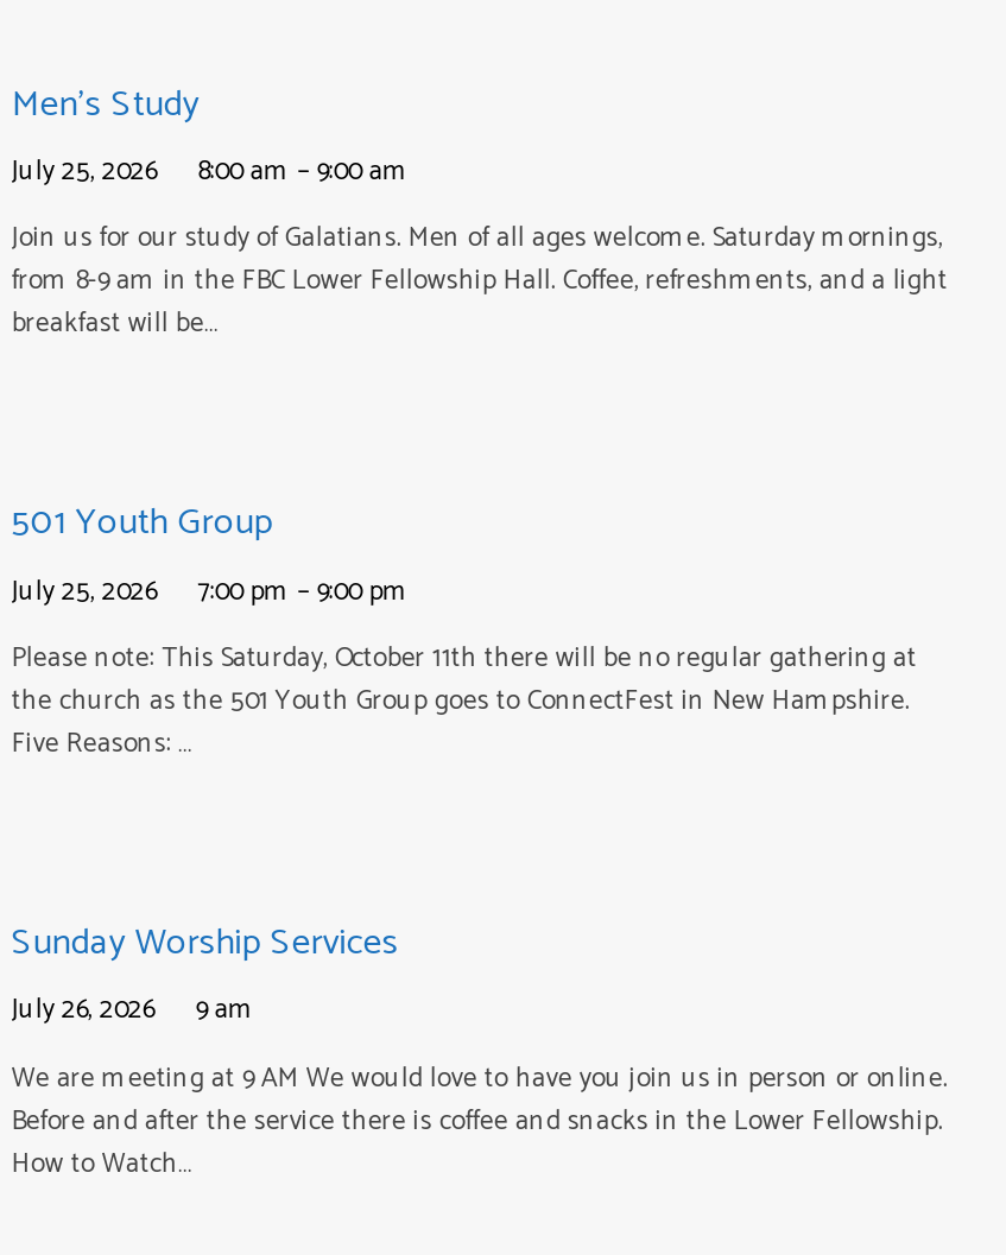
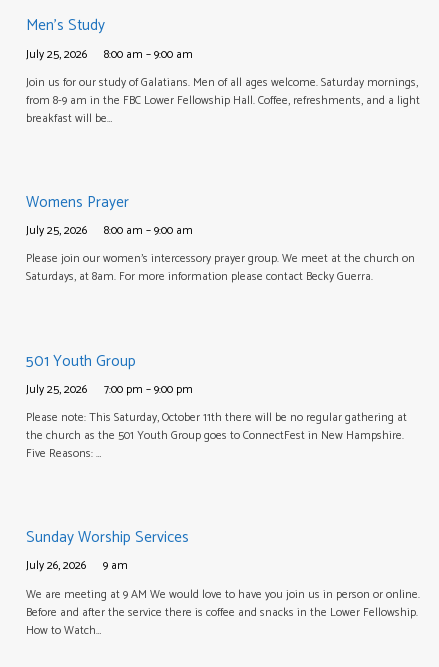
none -> [26,190,415,286] Womens Prayer | July 25, 2026 | 8:00 am – 9:00 am | Please join our women’s intercessory prayer group. We meet at the church on | Saturdays, at 8am. For more information please contact Becky Guerra.

